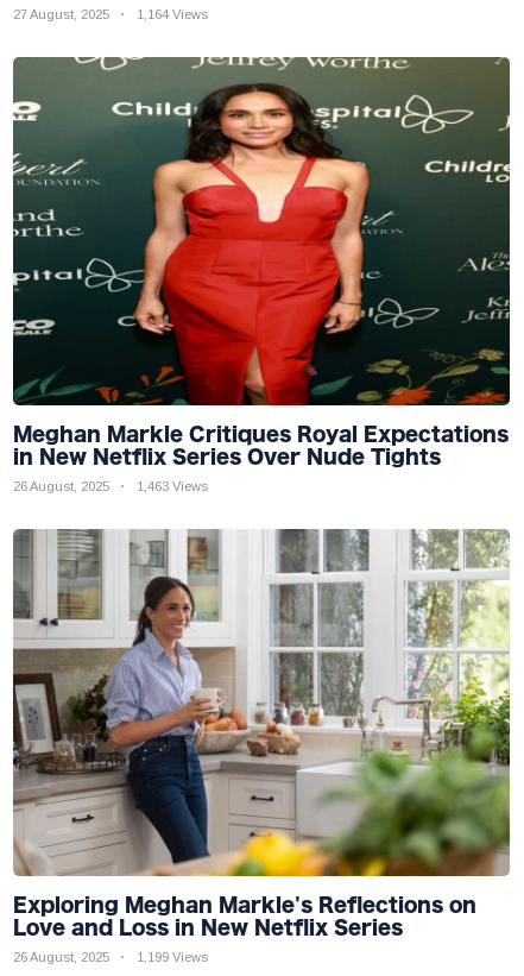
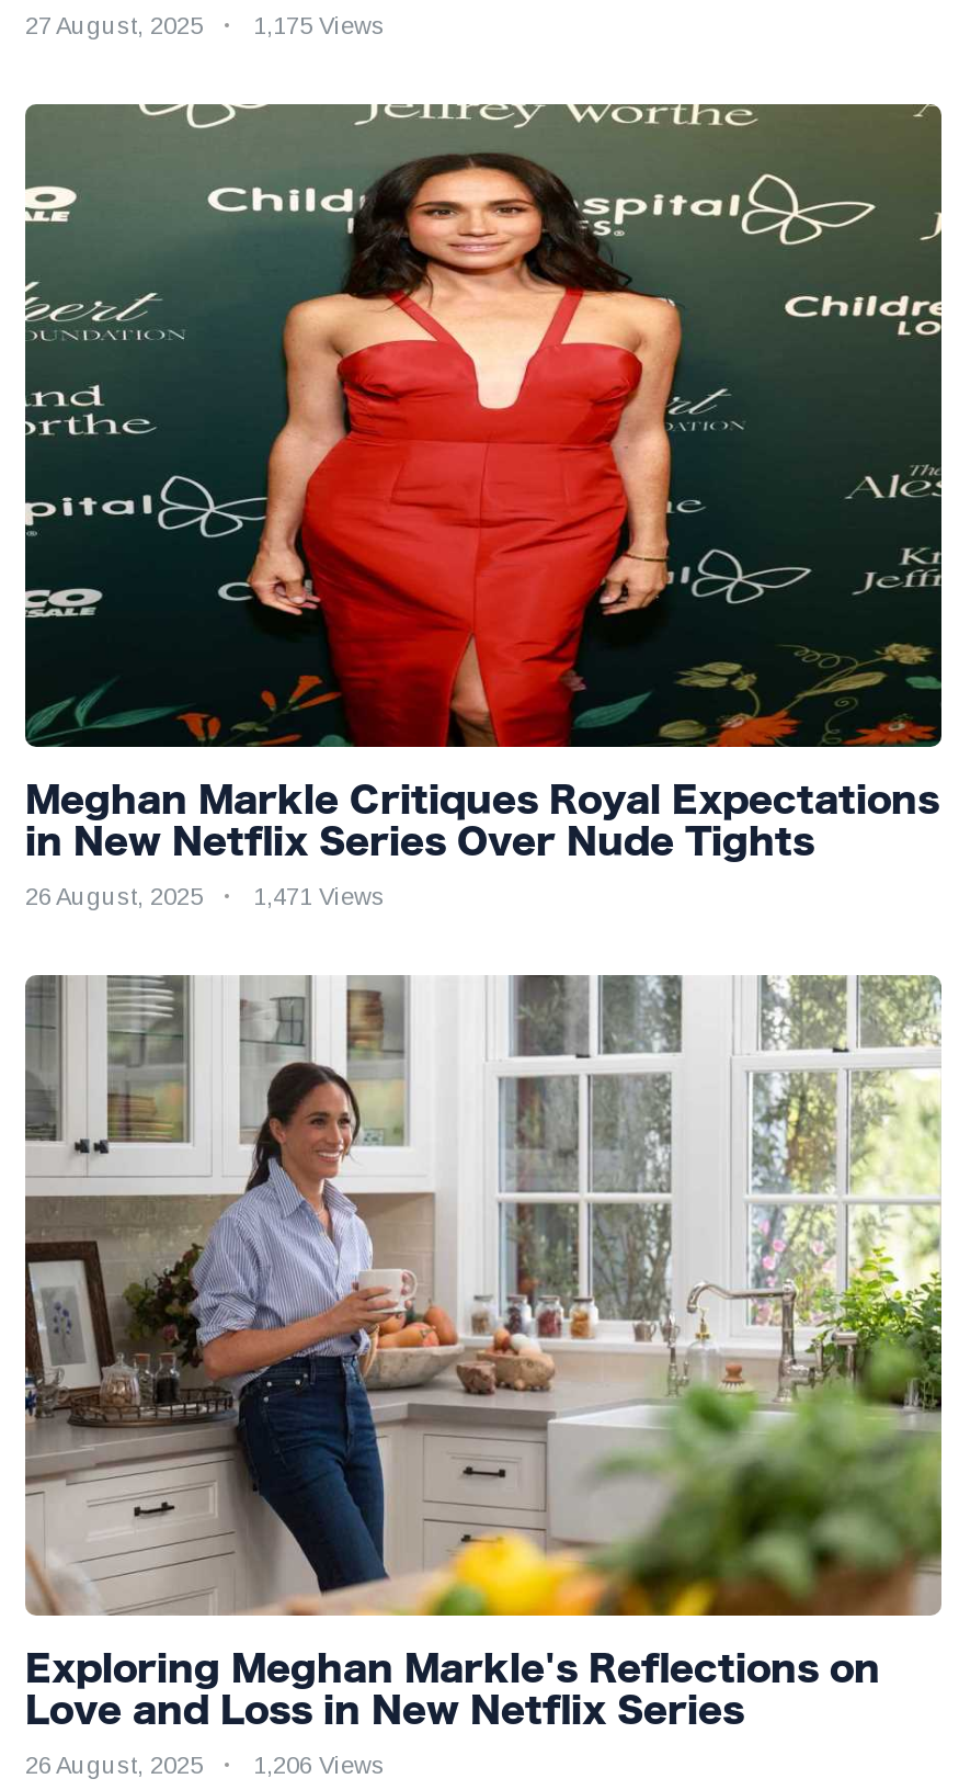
[13,7,208,21] 27 August, 2025 1,164 Views -> [25,12,385,38] 27 August, 2025 1,175 Views
[13,479,208,493] 26 August, 2025 1,463 Views -> [25,882,385,908] 26 August, 2025 1,471 Views
[13,950,208,964] 26 August, 2025 1,199 Views -> [25,1752,385,1778] 26 August, 2025 1,206 Views

